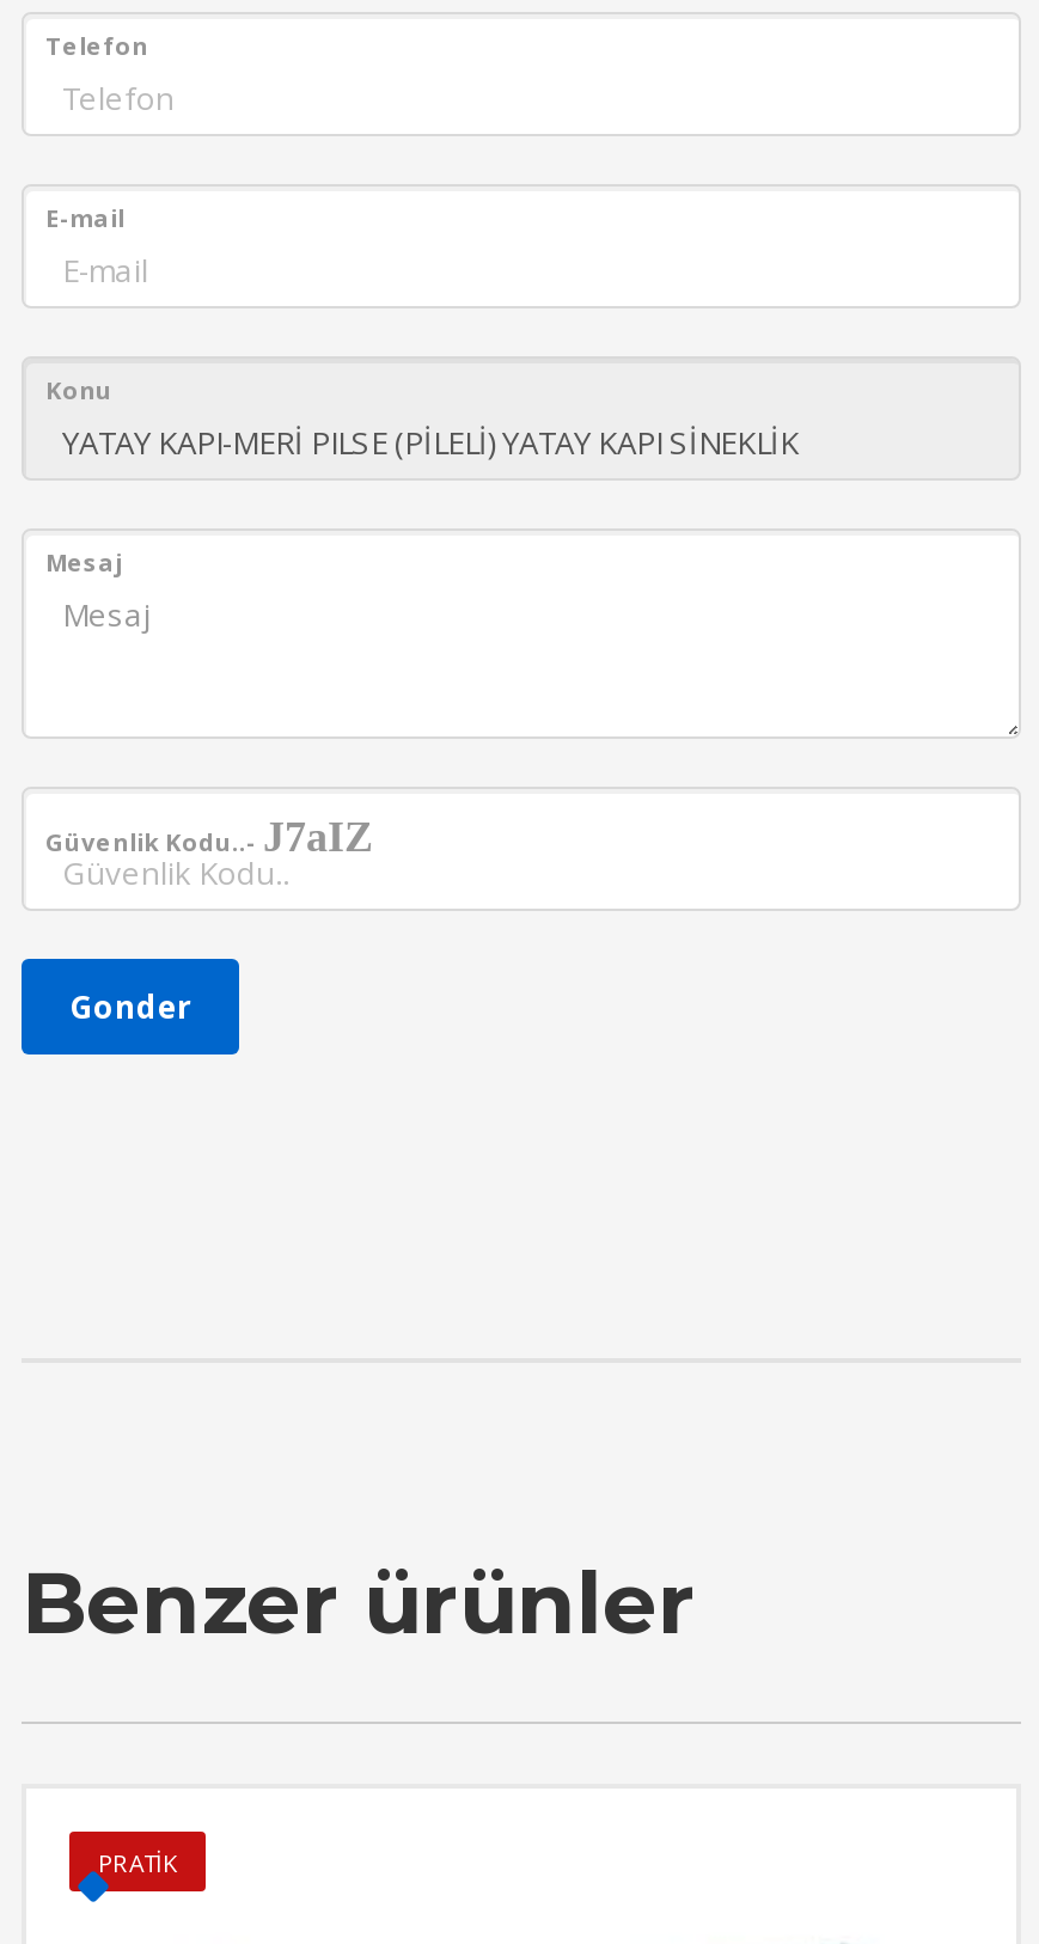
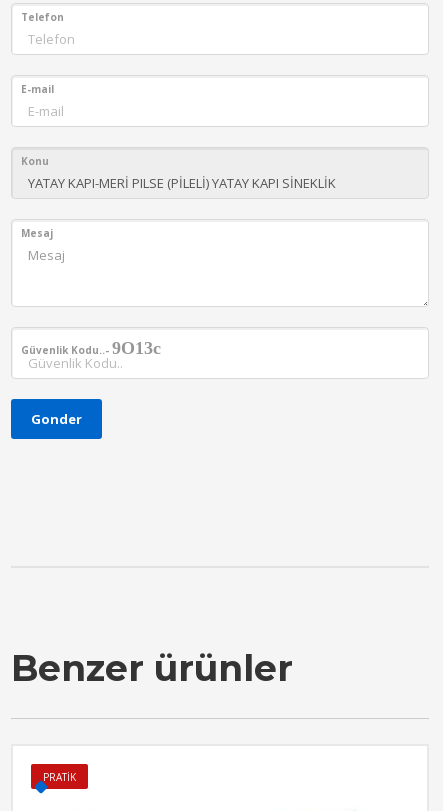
[45,812,373,860] Güvenlik Kodu..- J7aIZ -> [21,338,161,358] Güvenlik Kodu..- 9O13c

